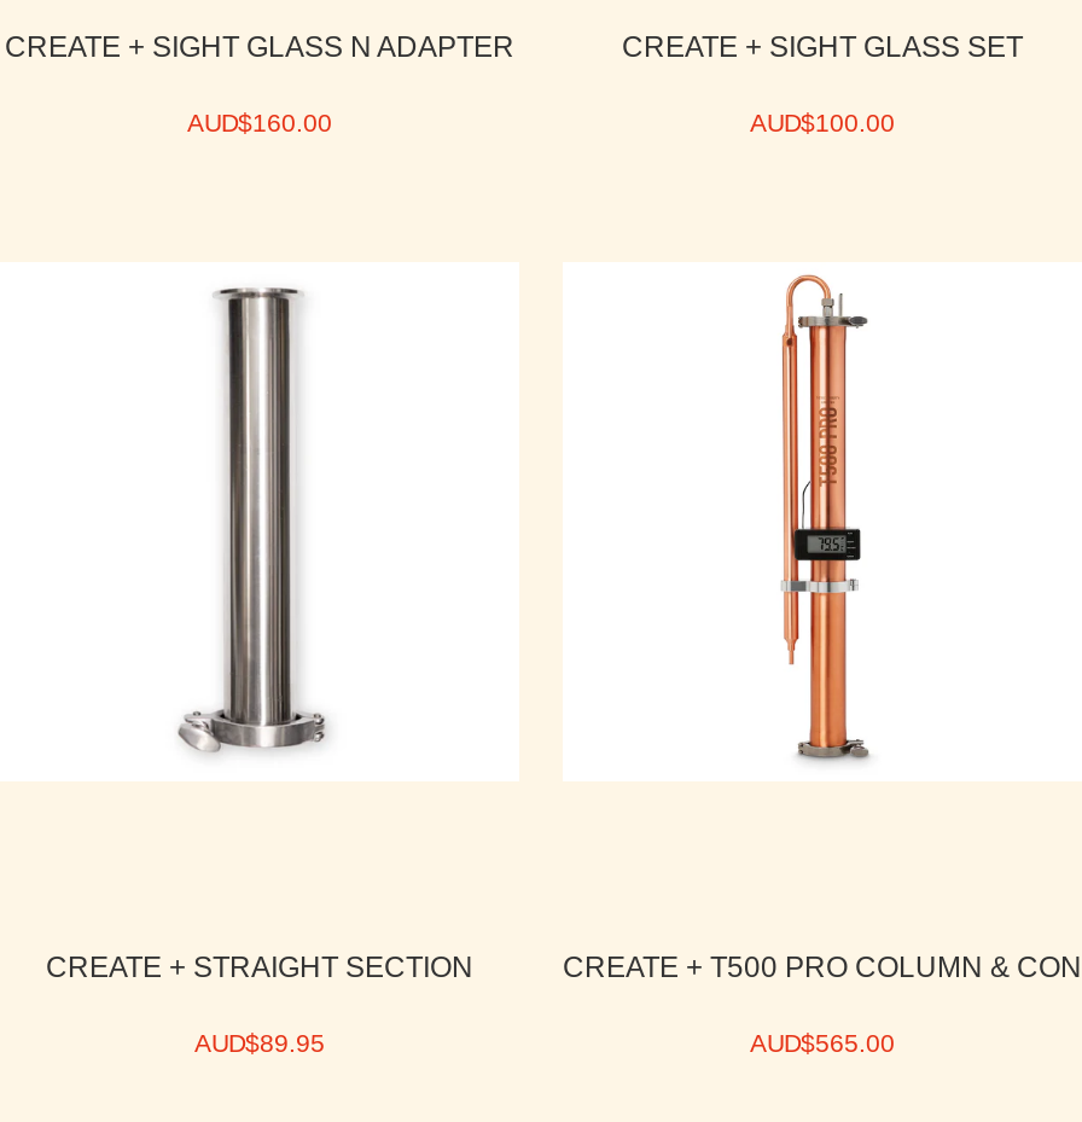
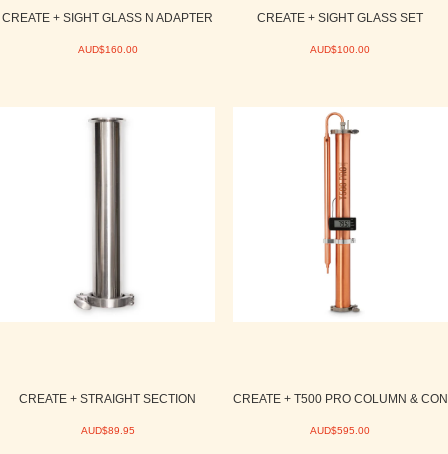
[750,1030,895,1056] AUD$565.00 -> [310,425,370,436] AUD$595.00

